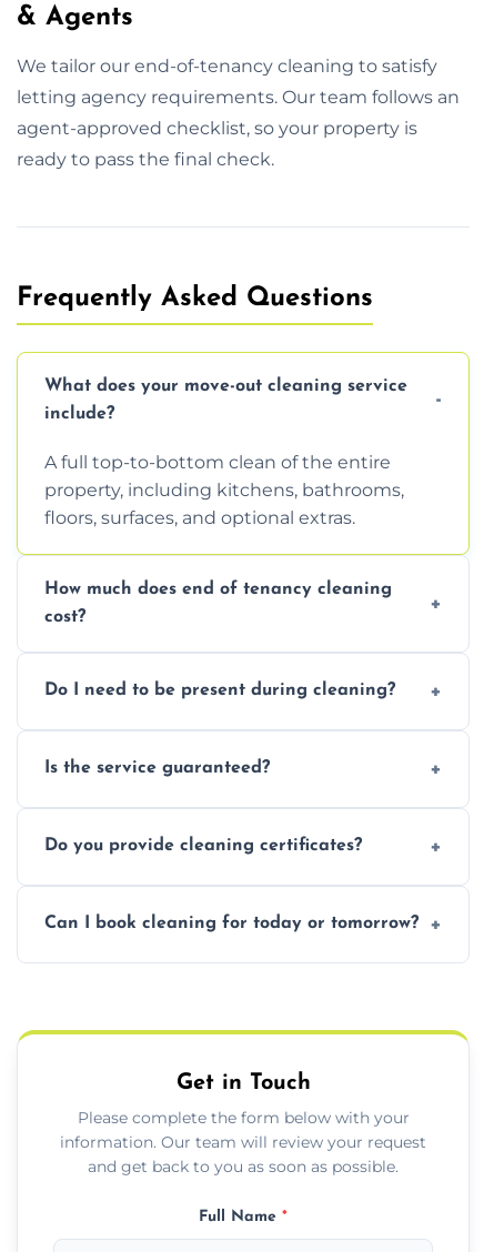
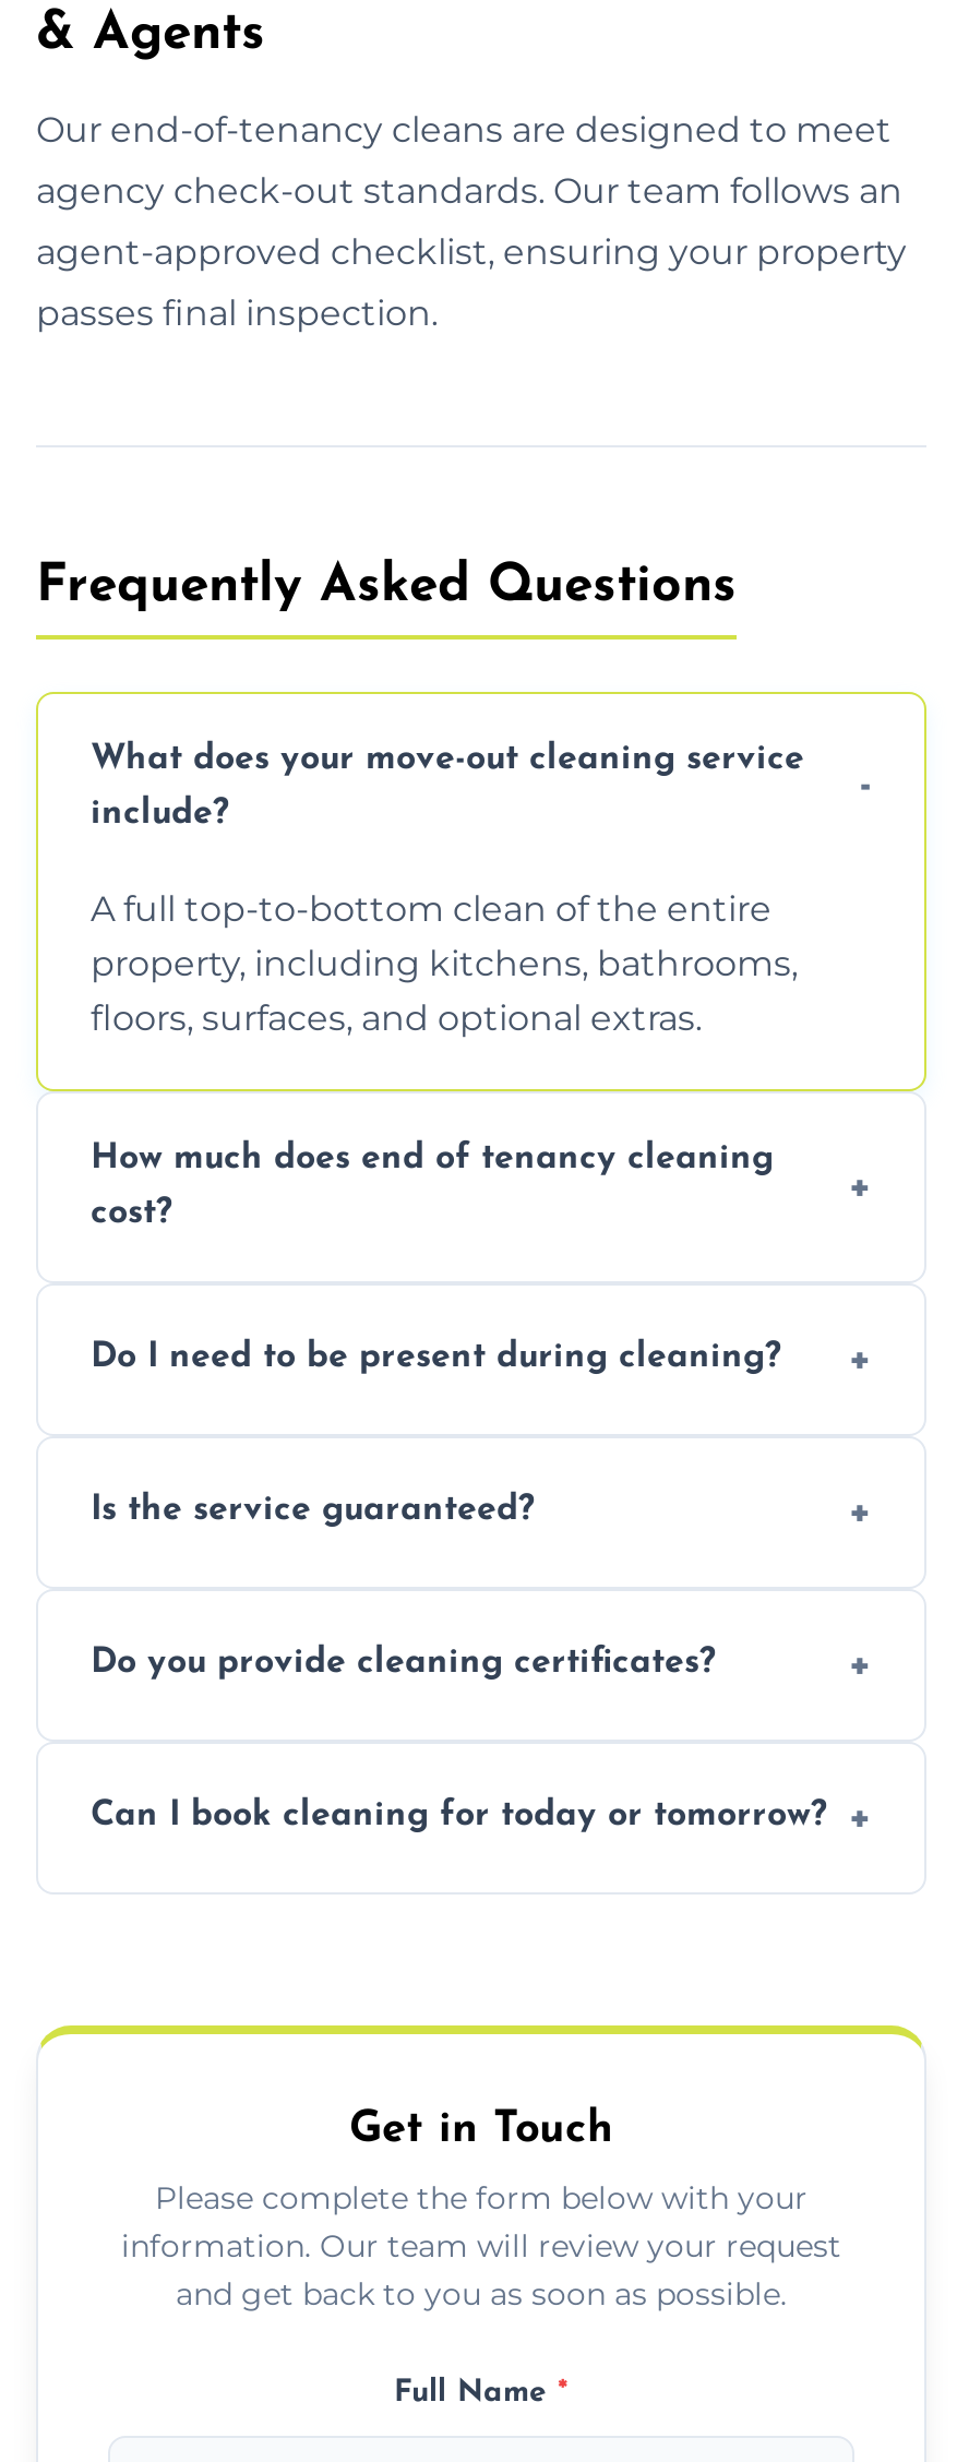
[17,55,437,76] We tailor our end-of-tenancy cleaning to satisfy -> [36,108,892,150] Our end-of-tenancy cleans are designed to meet
[17,86,460,107] letting agency requirements. Our team follows an -> [36,170,902,211] agency check-out standards. Our team follows an
[17,117,417,138] agent-approved checklist, so your property is -> [36,231,907,272] agent-approved checklist, ensuring your property
[17,148,274,169] ready to pass the final check. -> [36,292,438,333] passes final inspection.

